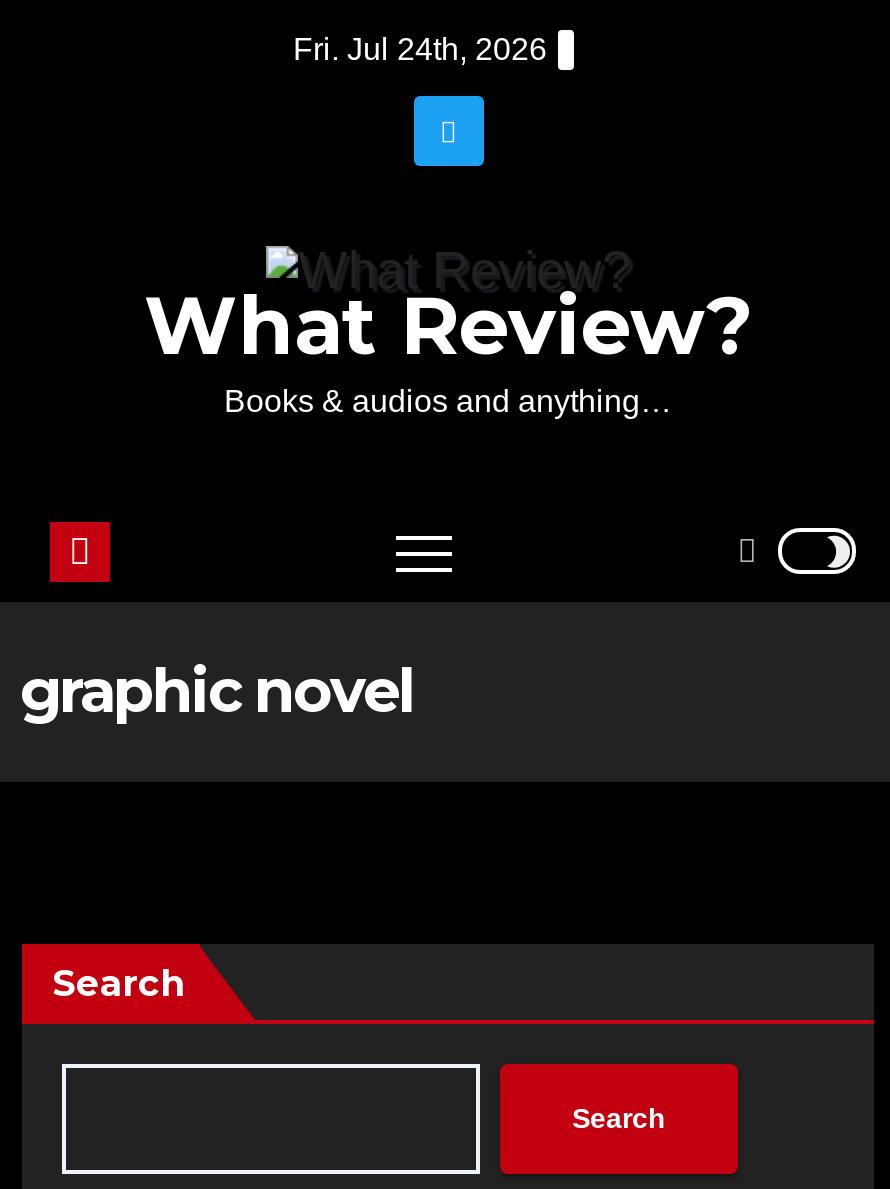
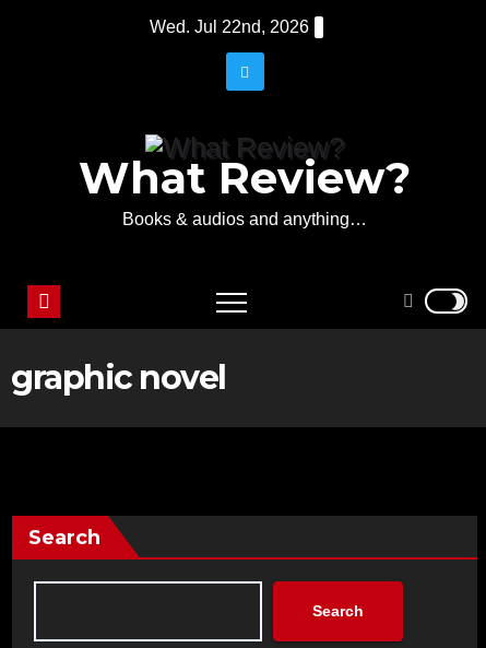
[293,32,547,66] Fri. Jul 24th, 2026 -> [150,17,309,36] Wed. Jul 22nd, 2026

